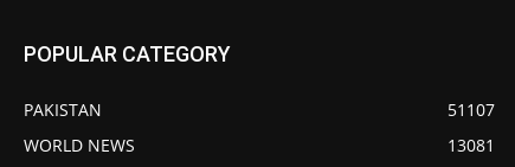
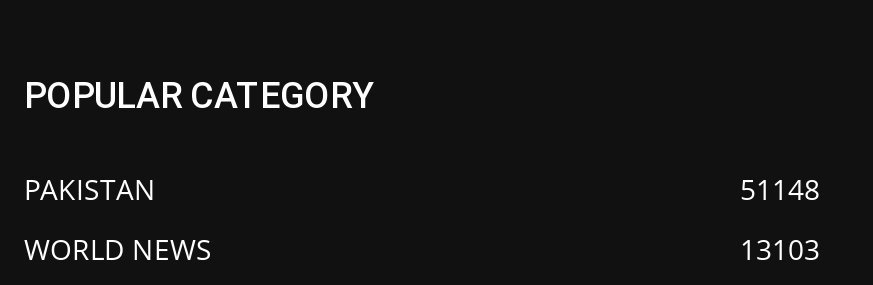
[448,98,495,121] 51107 -> [740,170,820,208] 51148
[448,134,495,156] 13081 -> [740,230,820,268] 13103

